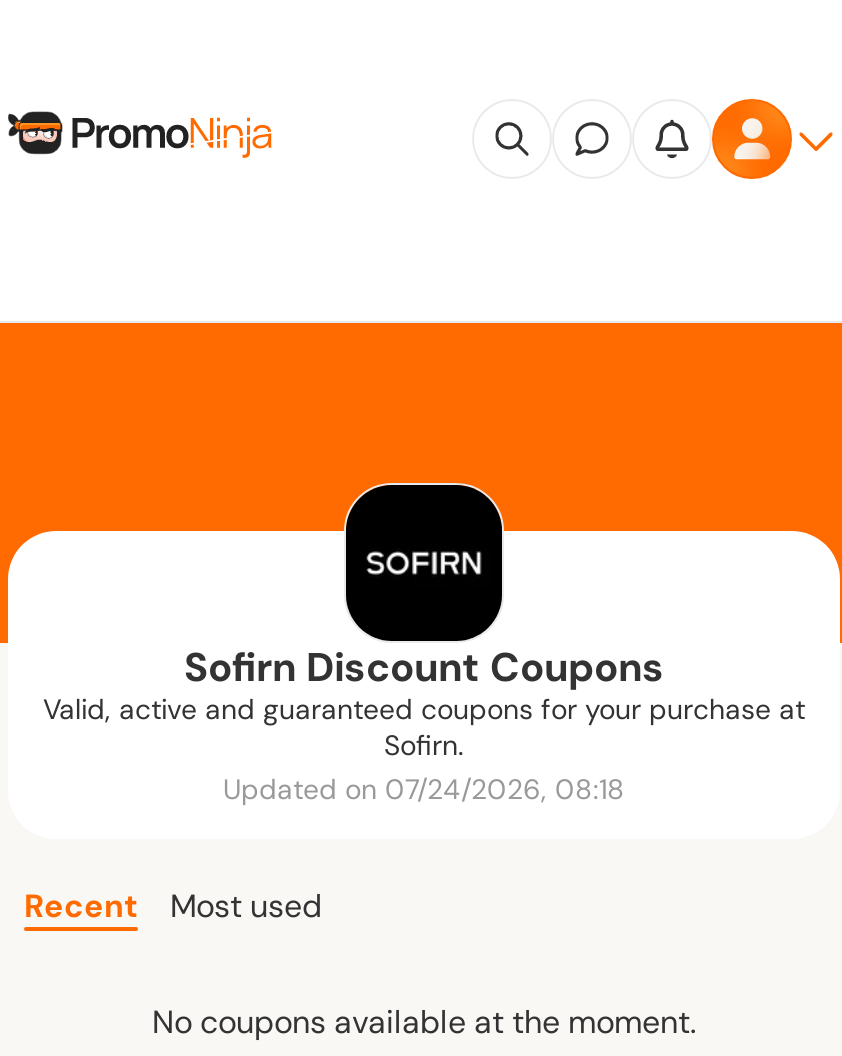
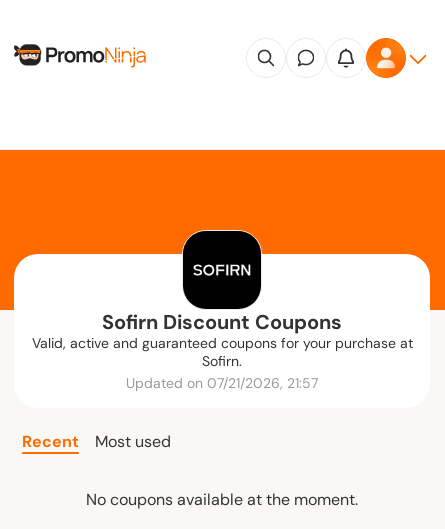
[223,771,625,807] Updated on 07/24/2026, 08:18 -> [126,374,318,392] Updated on 07/21/2026, 21:57

